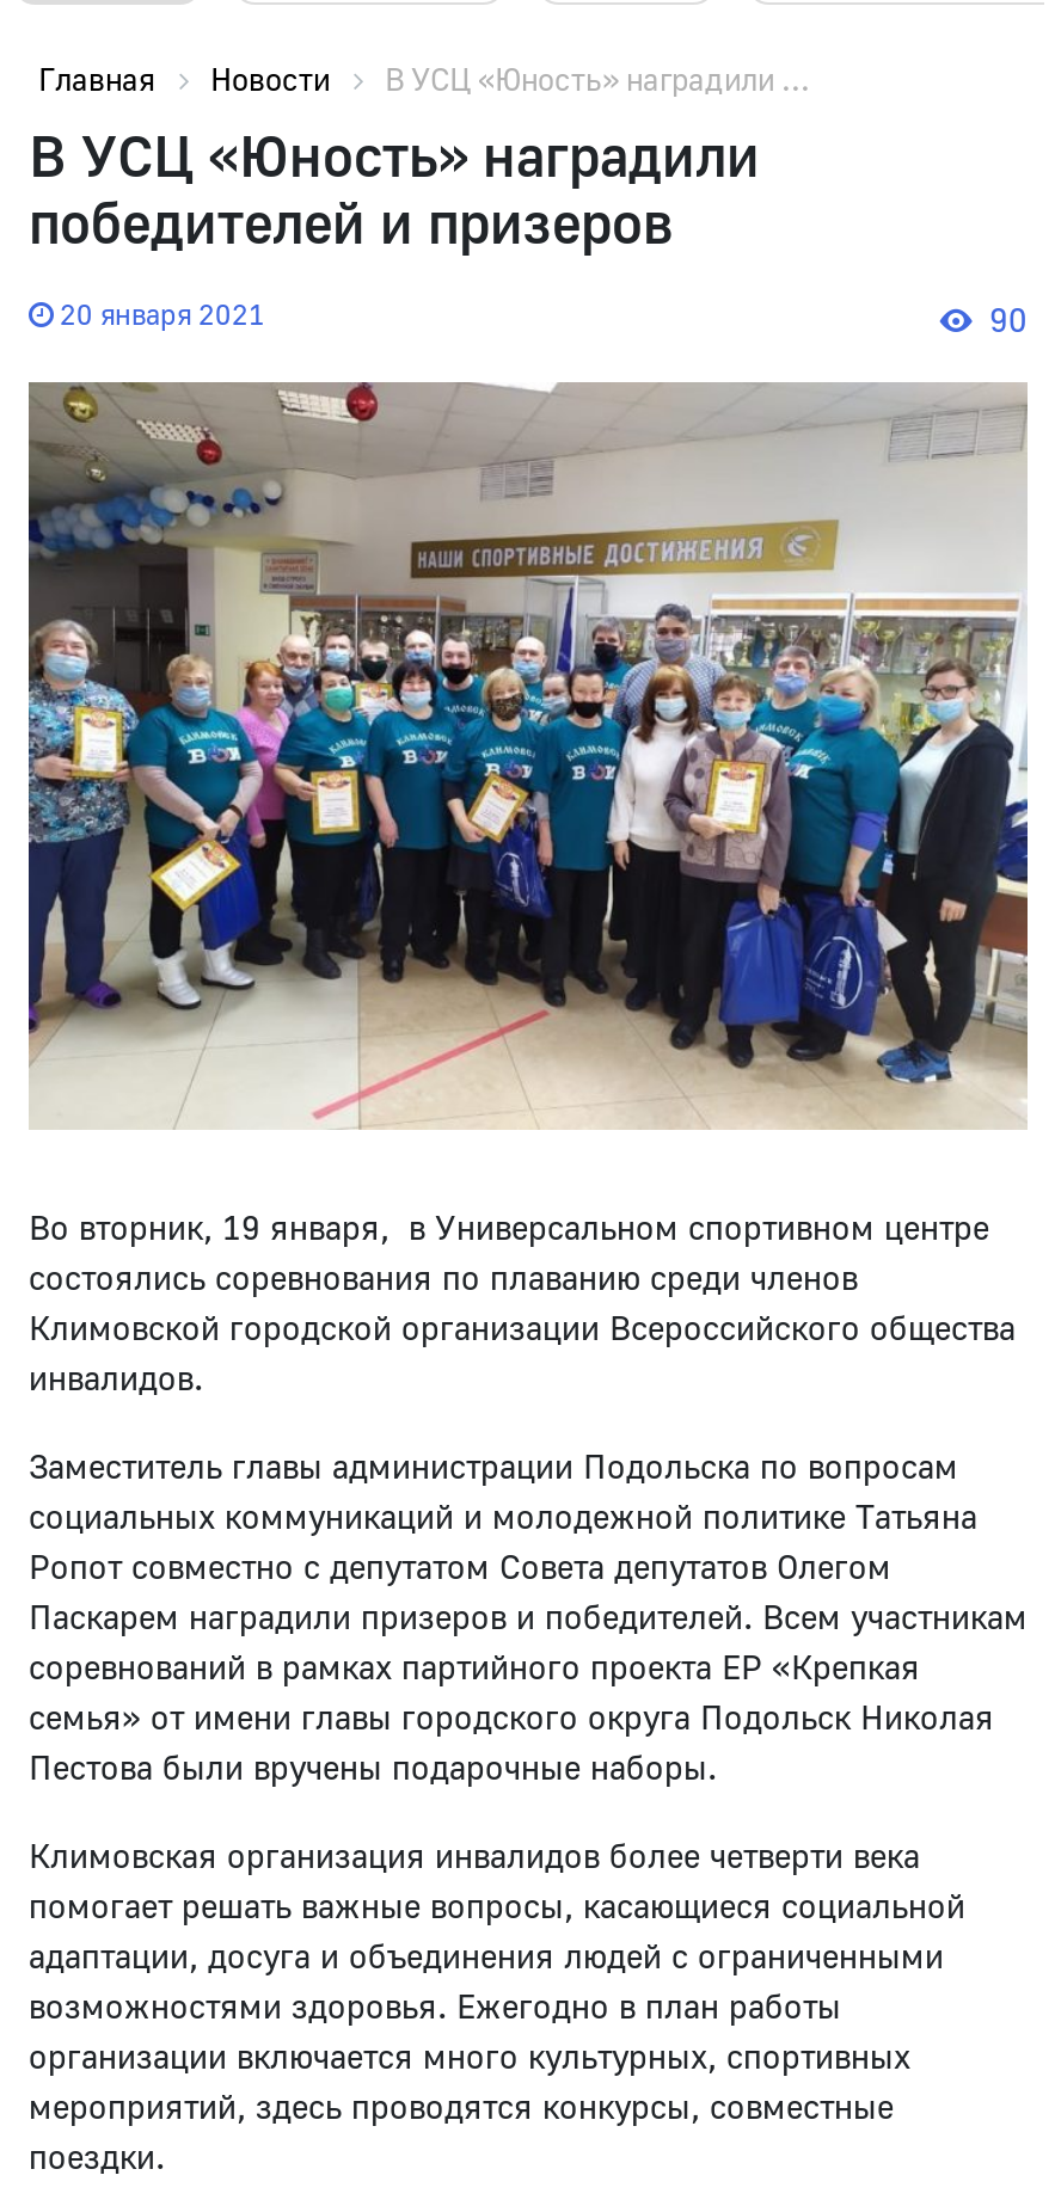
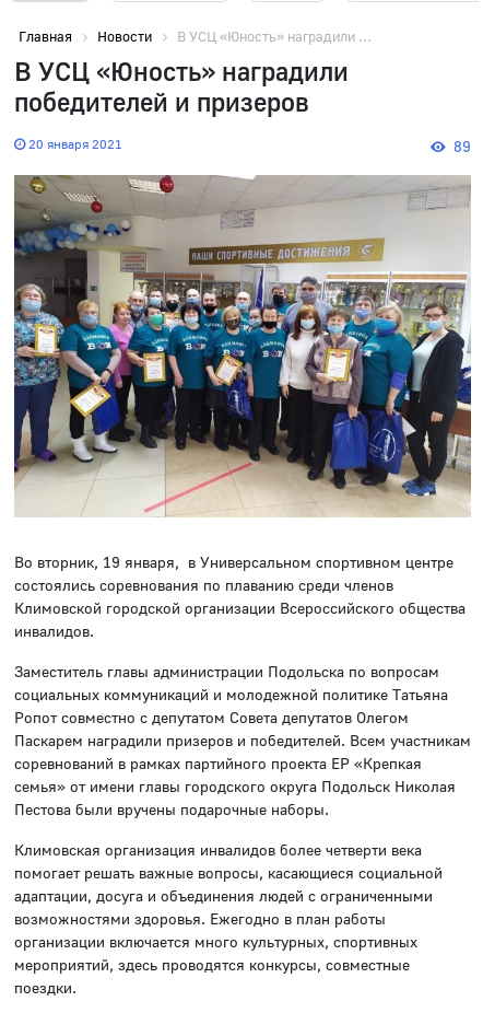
[980,298,1028,338] 90 -> [449,136,471,155] 89

